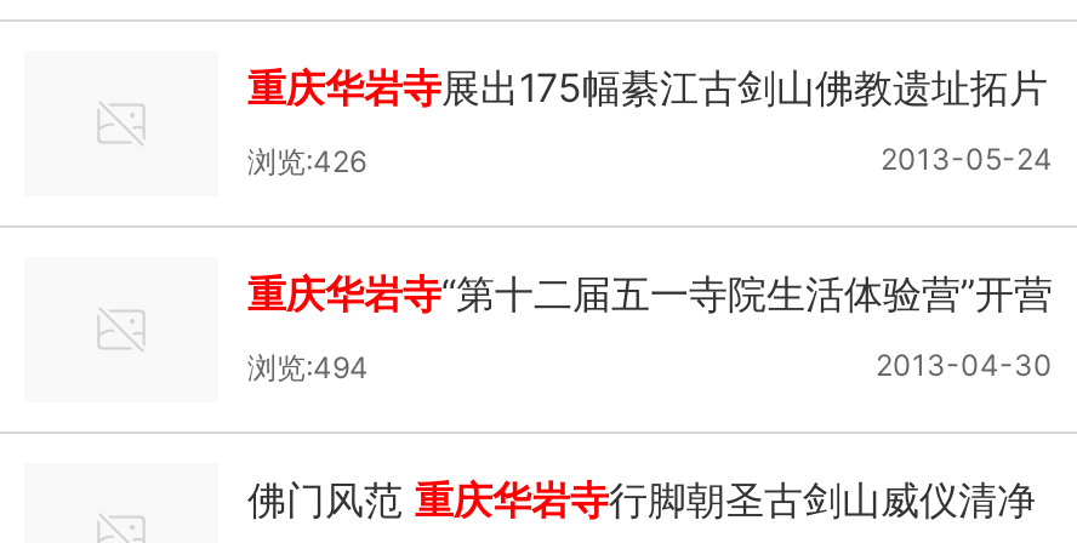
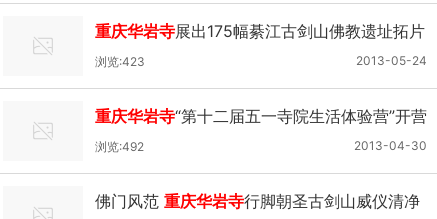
[247,143,366,179] 浏览:426 -> [95,54,145,69] 浏览:423
[247,349,369,385] 浏览:494 -> [95,139,144,154] 浏览:492

